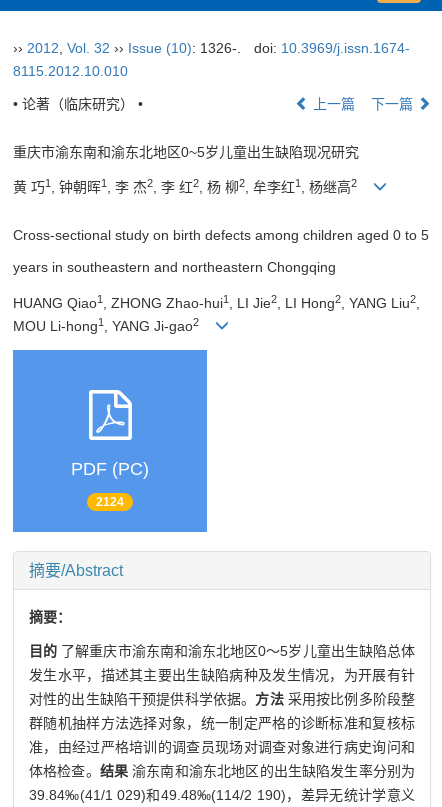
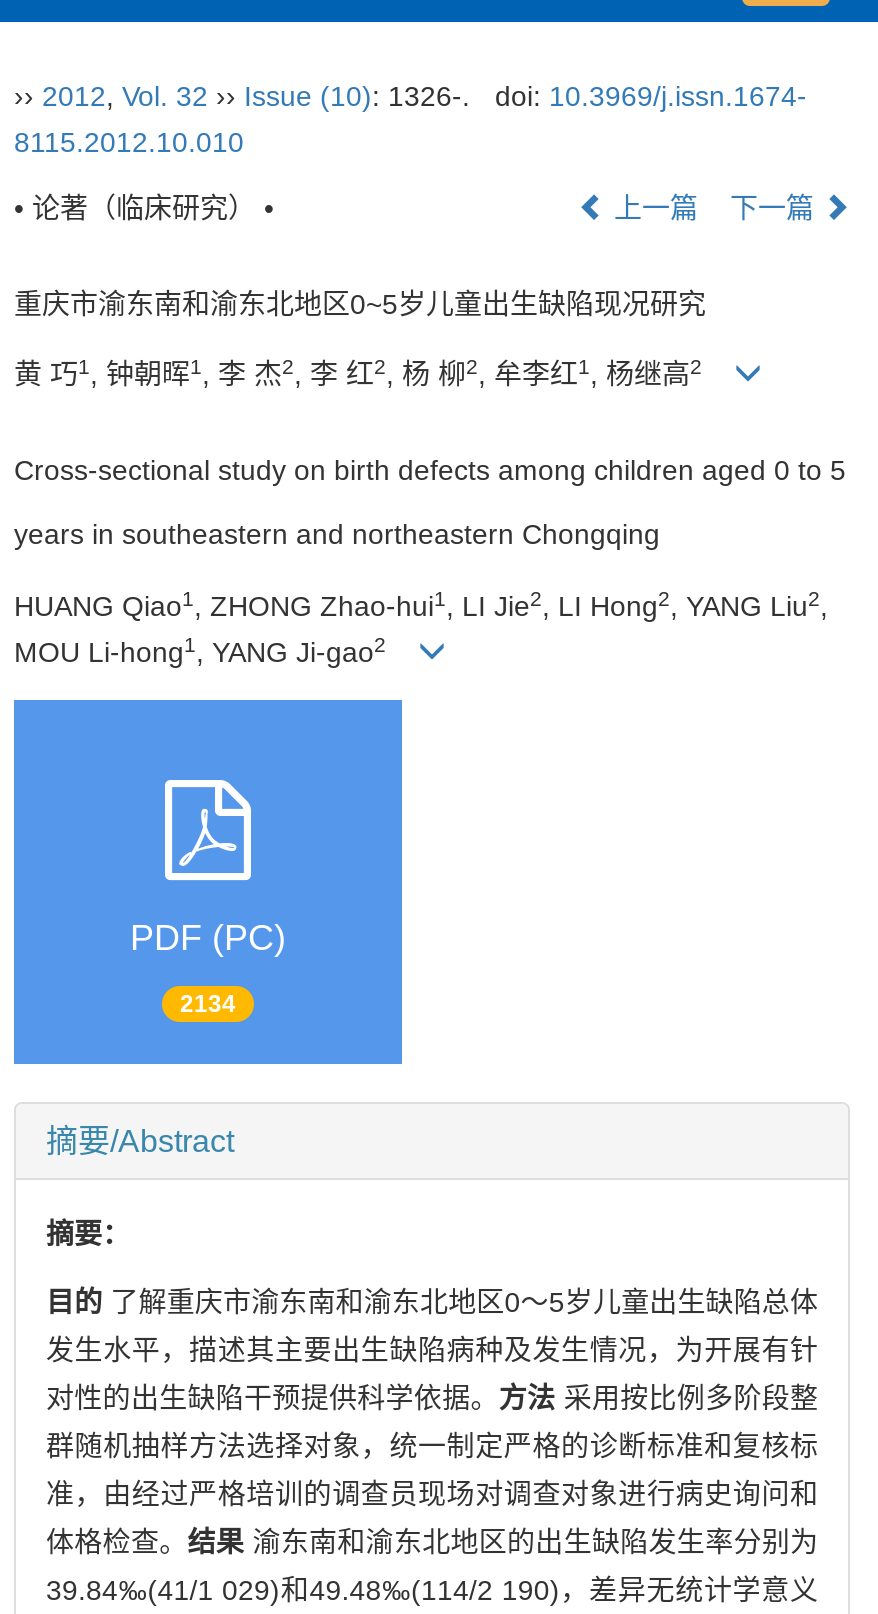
[96,495,124,509] 2124 -> [180,989,236,1017] 2134

